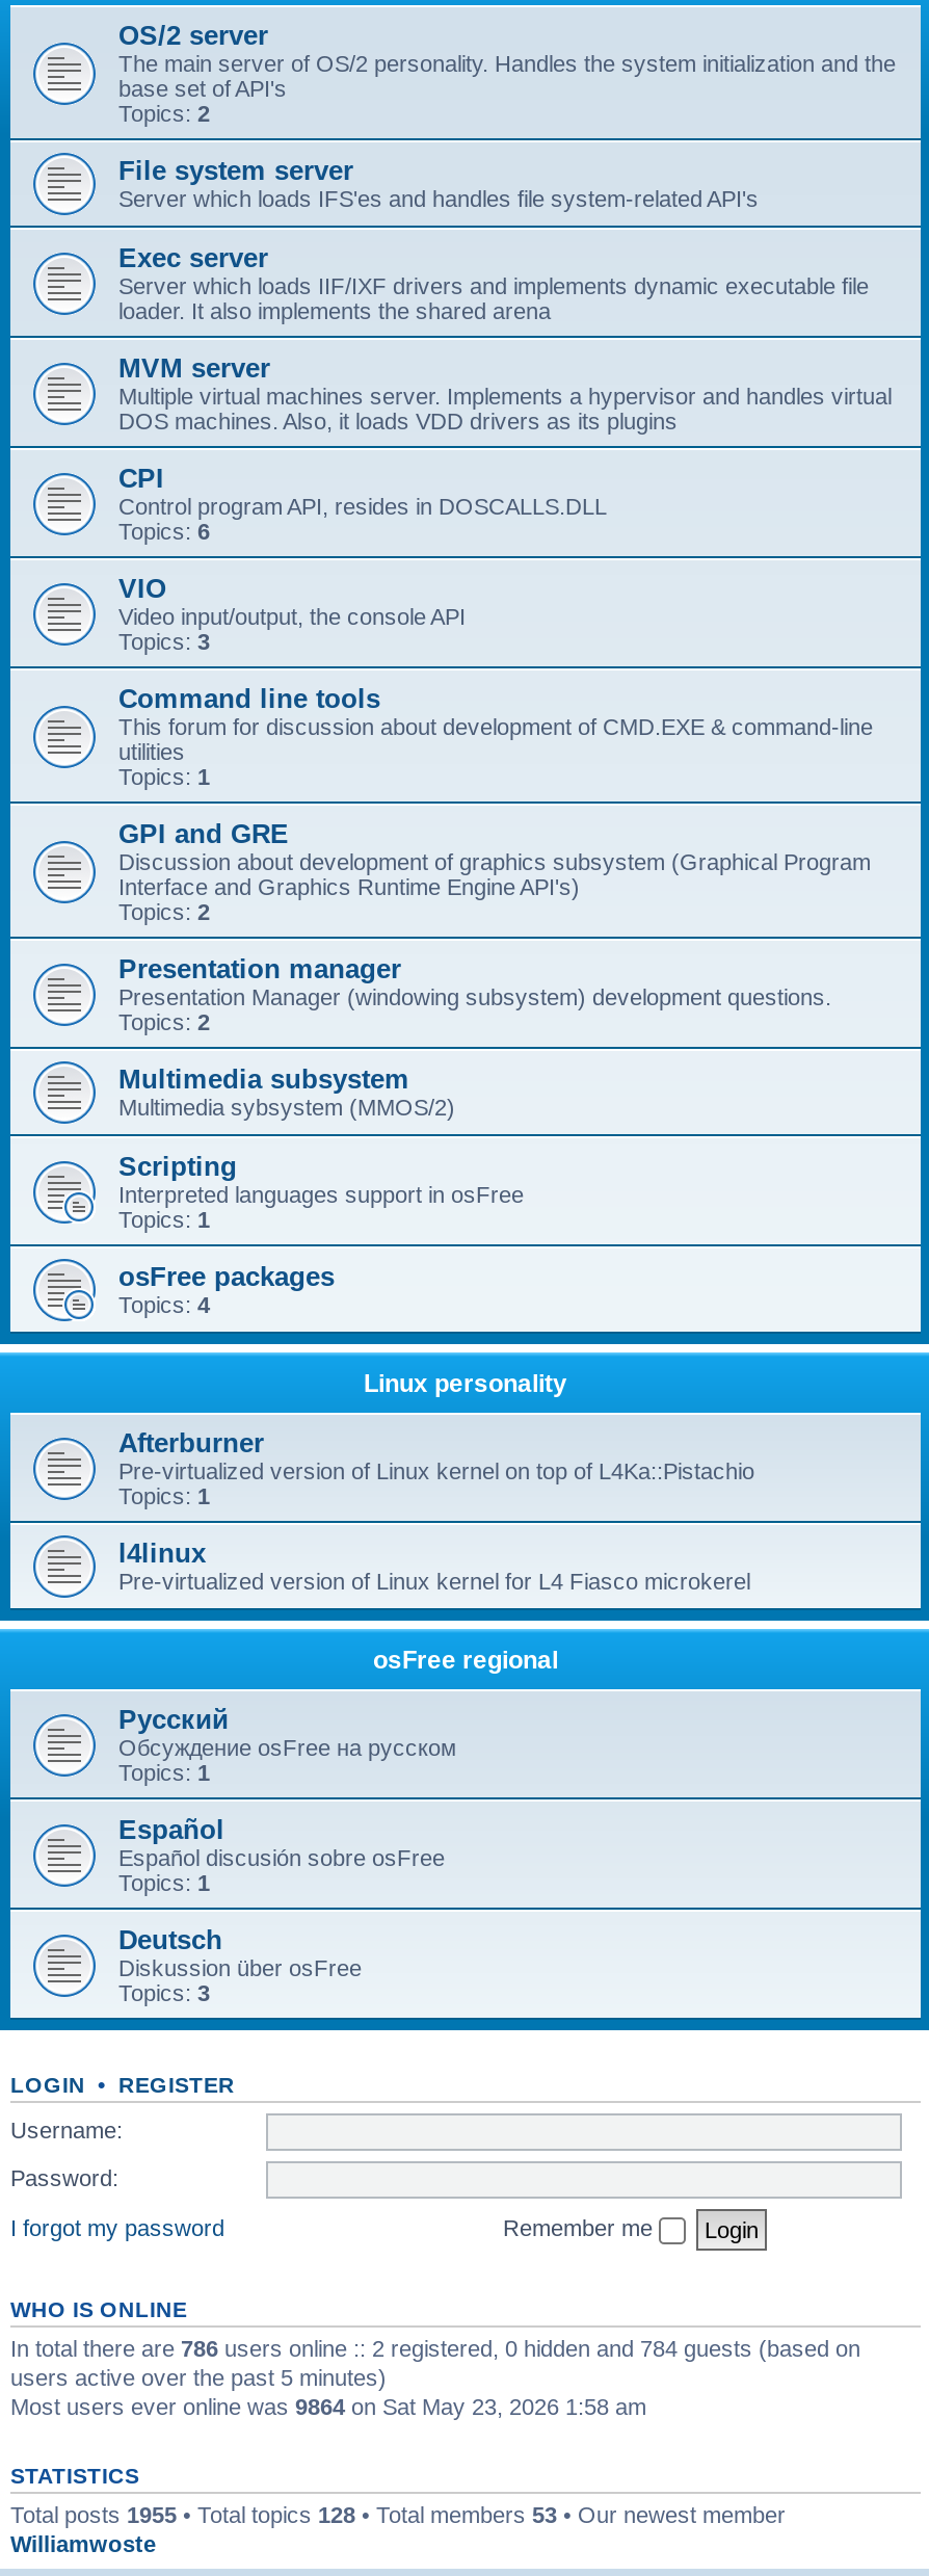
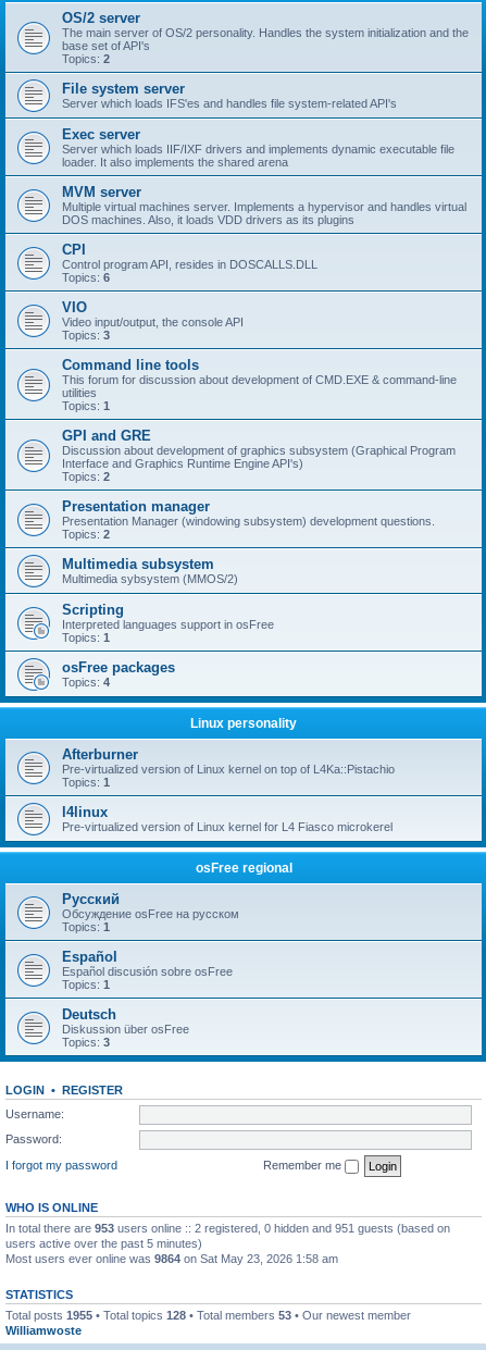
[10,2335,860,2360] In total there are 786 users online :: 2 registered, 0 hidden and 784 guests (based on -> [5,1221,450,1234] In total there are 953 users online :: 2 registered, 0 hidden and 951 guests (based on

